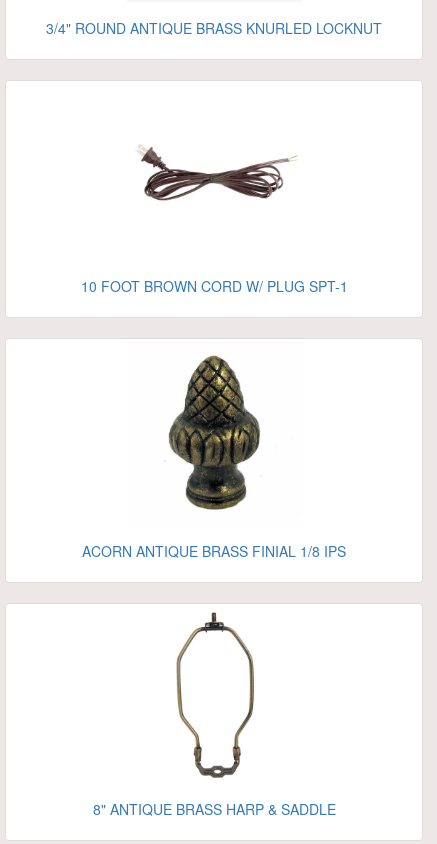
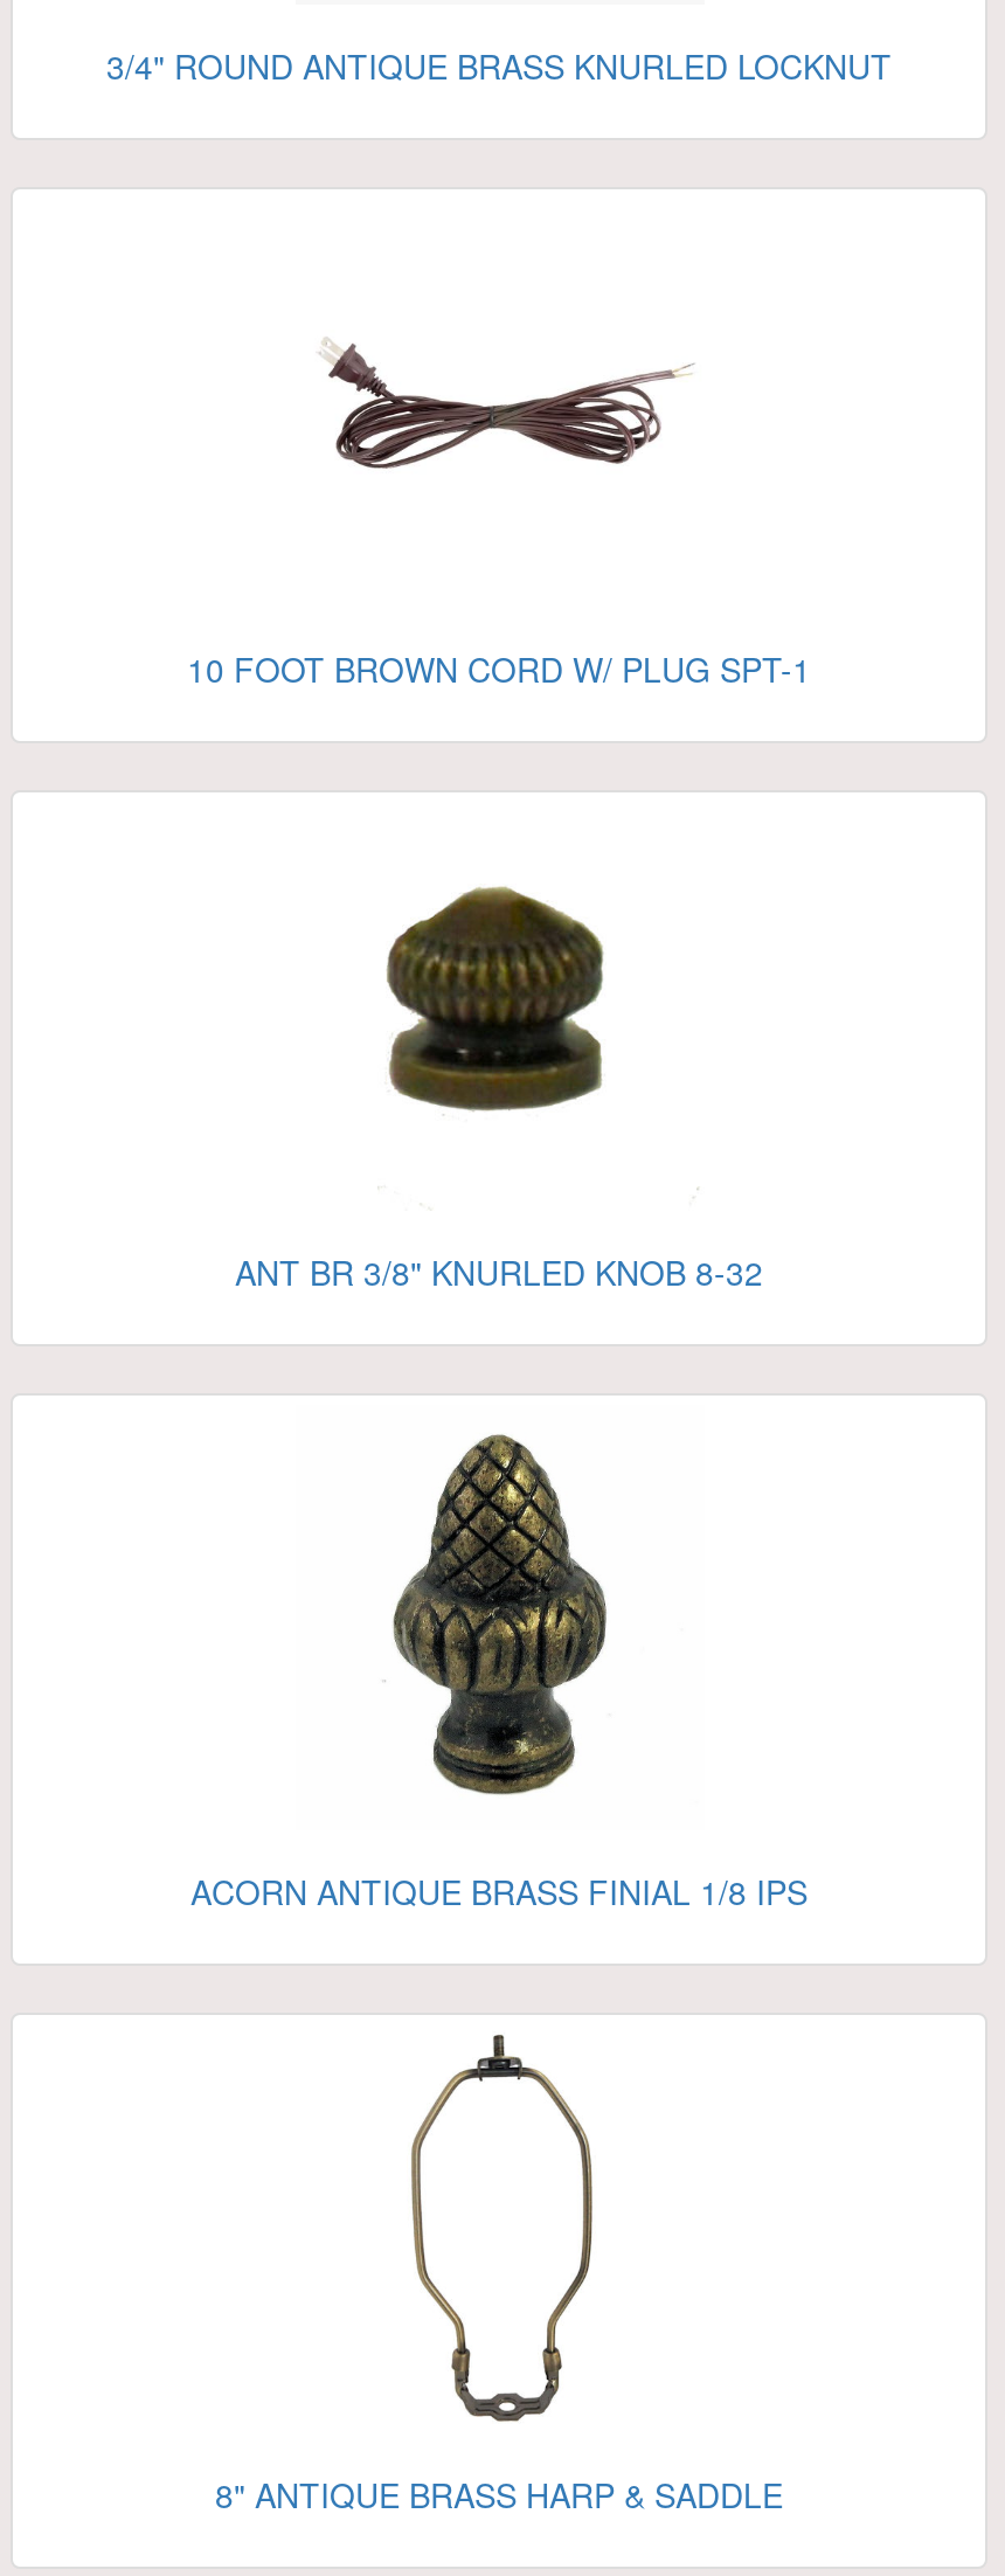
none -> [235,1247,763,1294] ANT BR 3/8" KNURLED KNOB 8-32
none -> [384,885,607,1114] [image]

